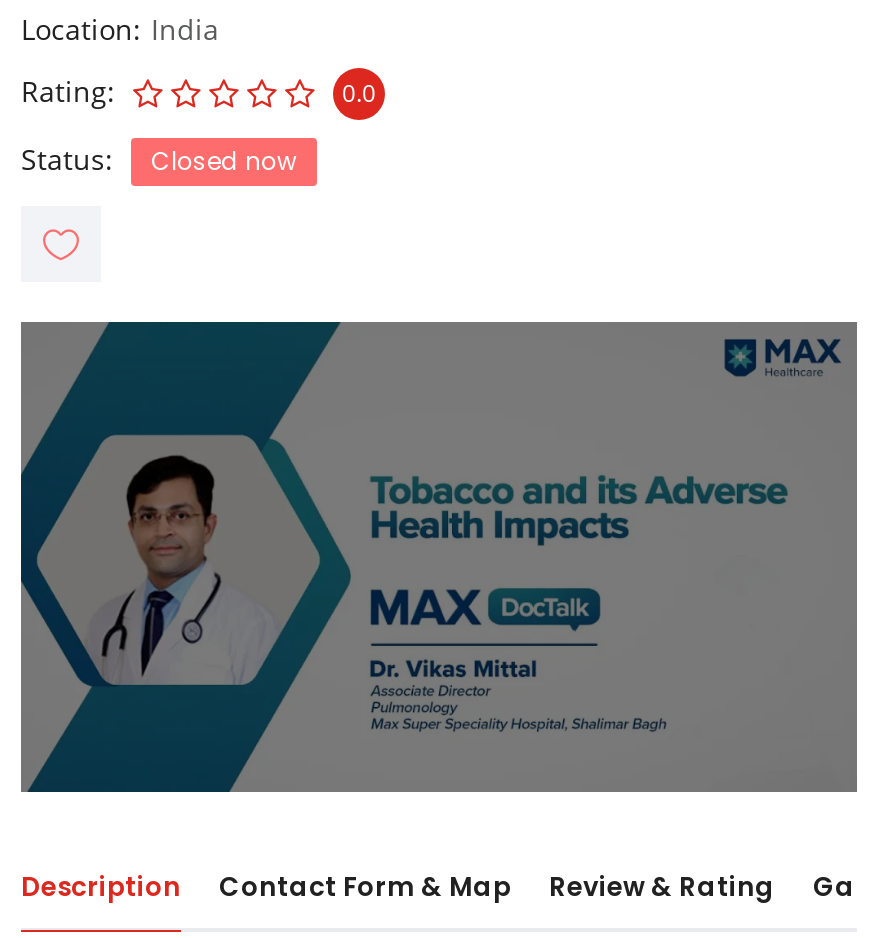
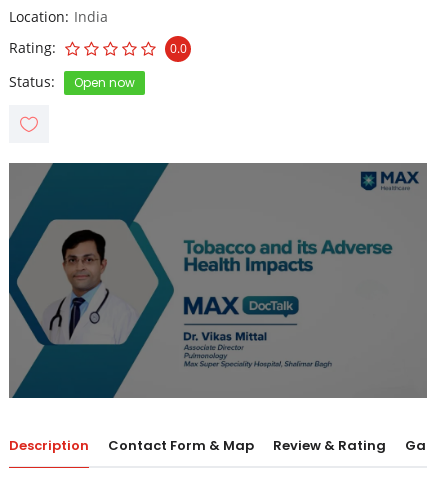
[151,144,297,178] Closed now -> [74,74,135,91] Open now

